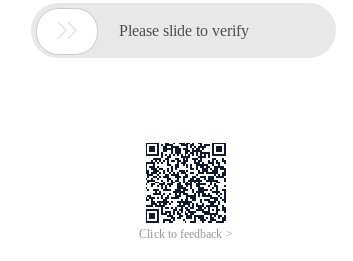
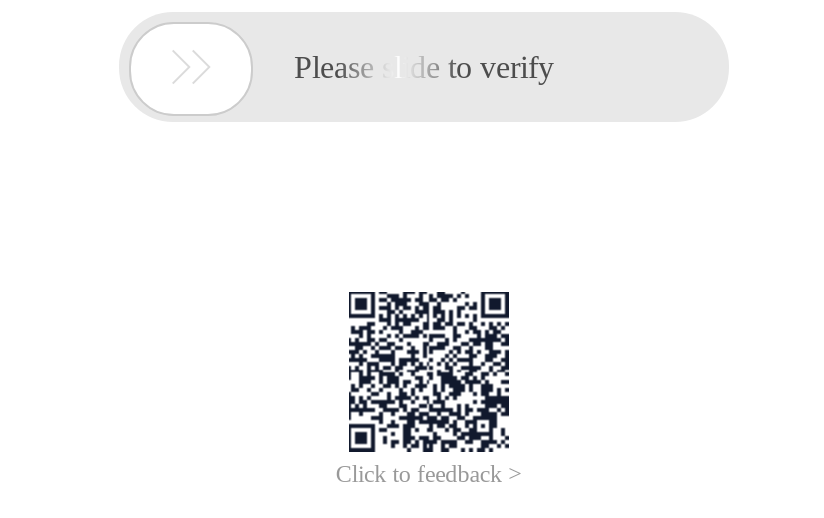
[146,143,227,224] [image] -> [347,290,511,454] [image]

